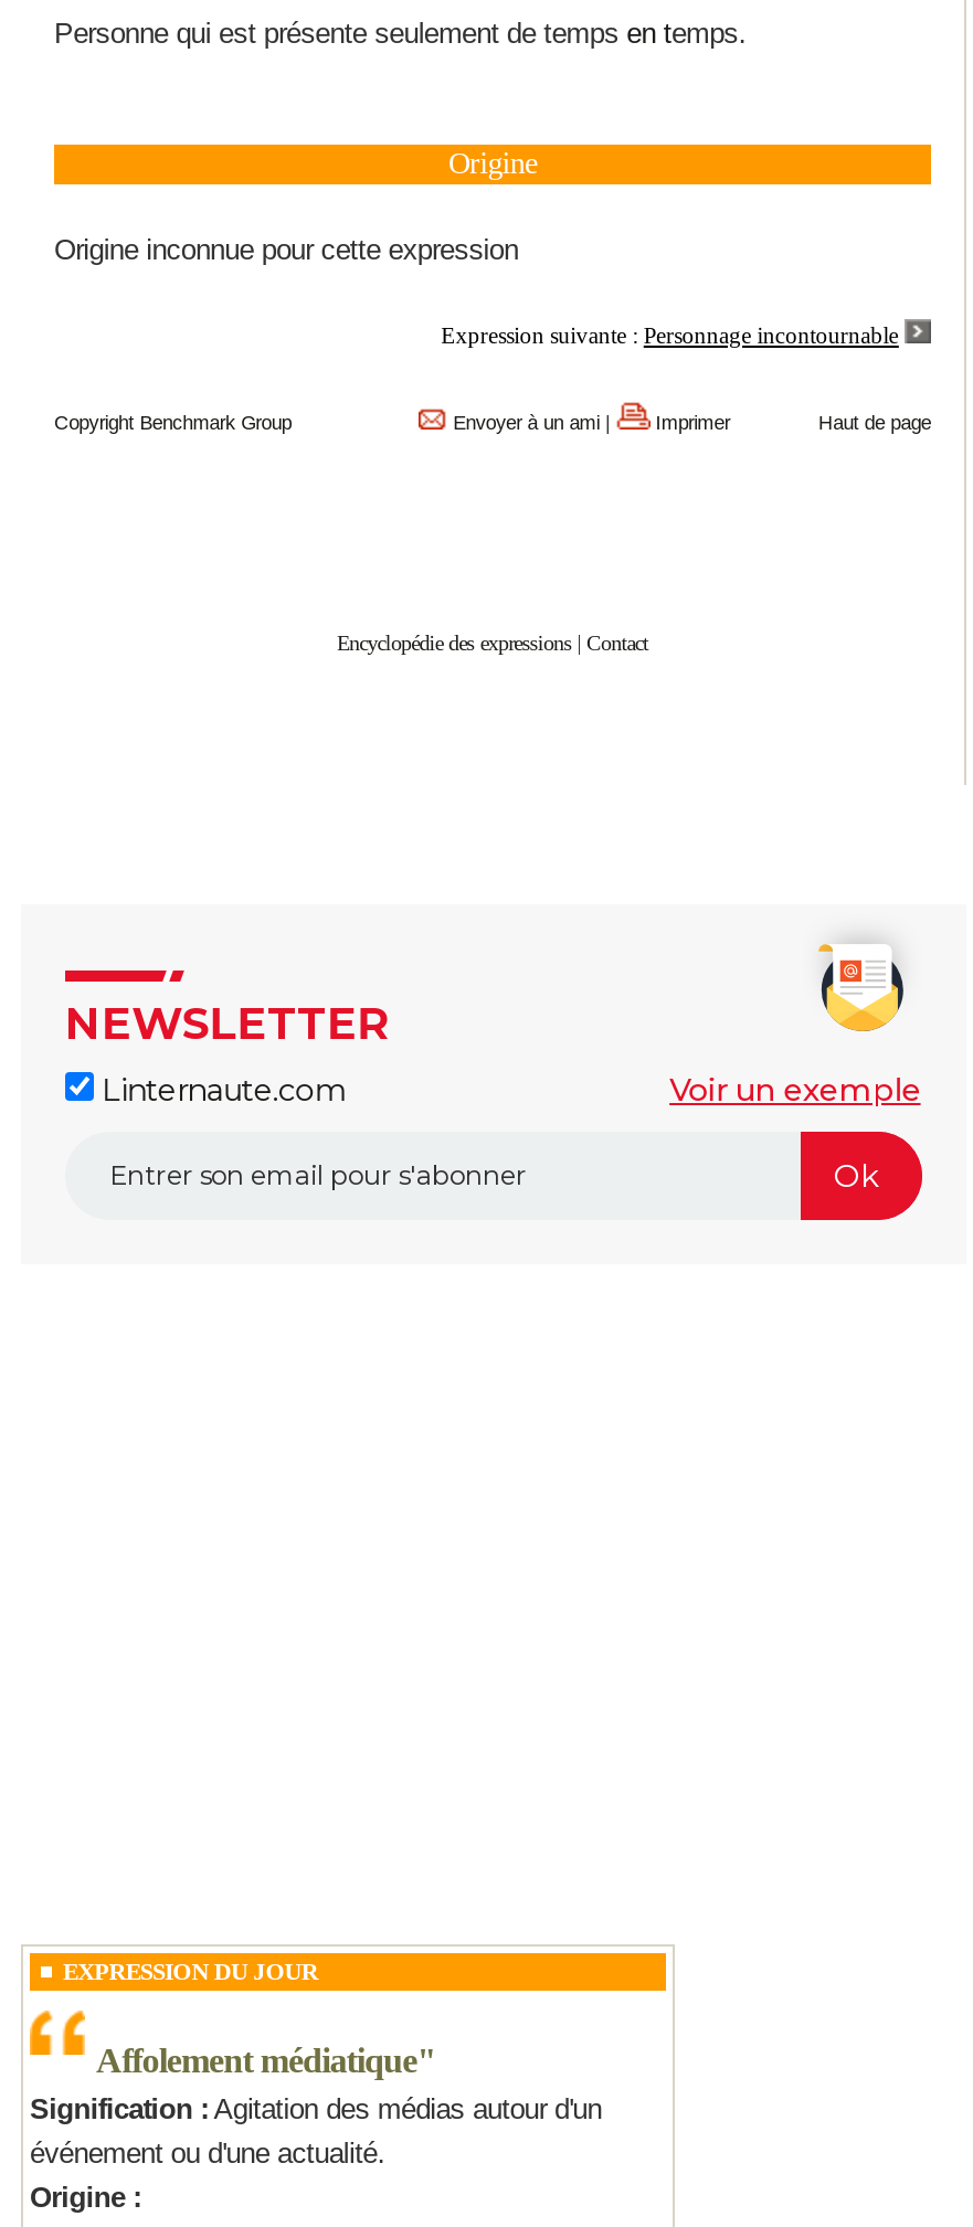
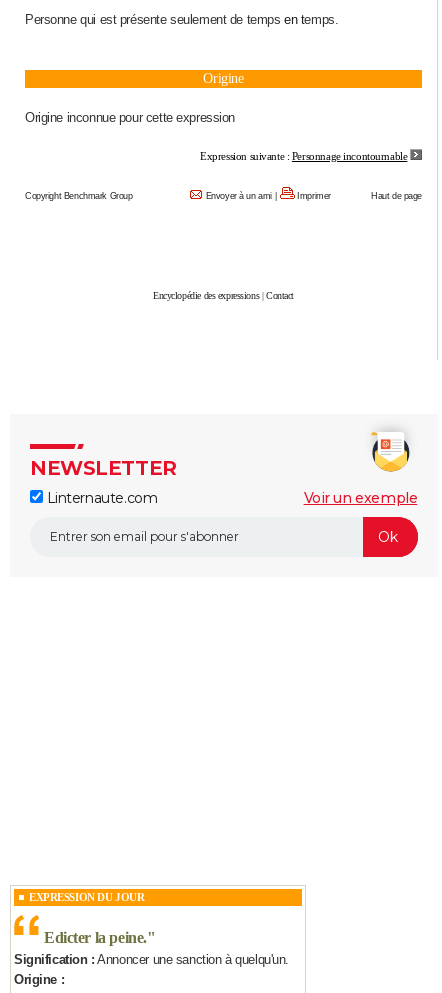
[30,2042,601,2170] Affolement médiatique" | Signification : Agitation des médias autour d'un | événement ou d'une actualité. -> [14,929,289,967] Edicter la peine. " | Signification : Annoncer une sanction à quelqu'un.

